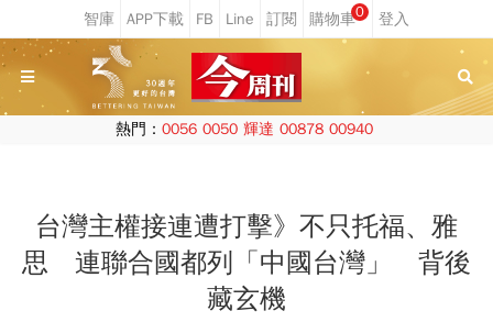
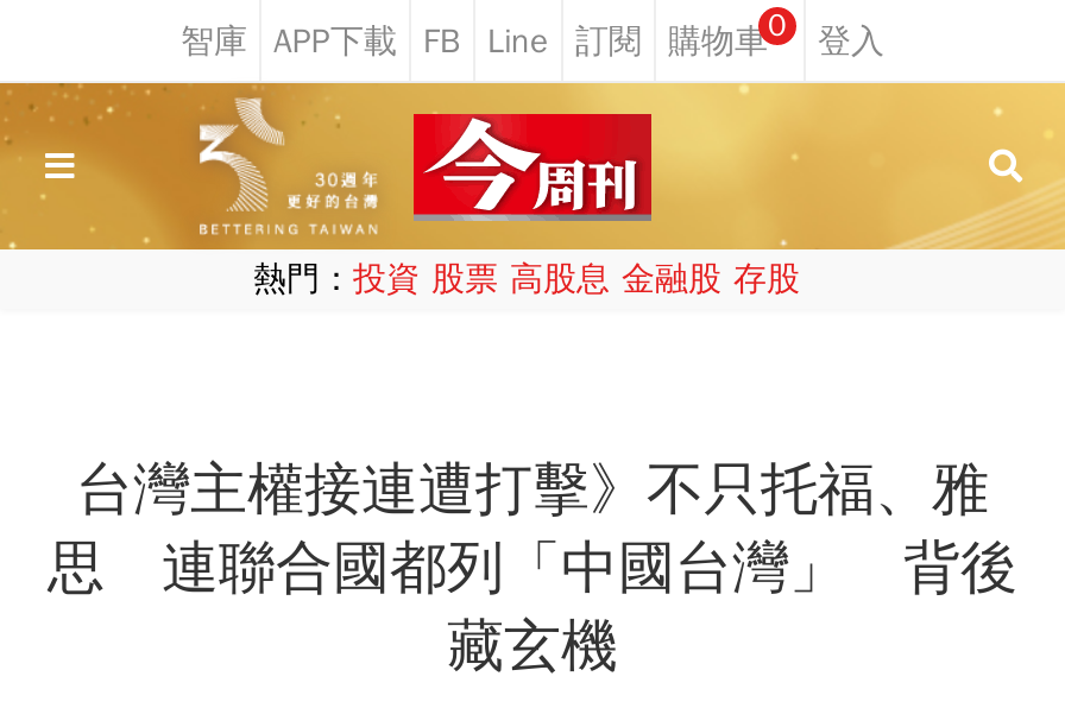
[115,120,373,138] 熱門：0056 0050 輝達 00878 00940 -> [253,259,800,299] 熱門：投資 股票 高股息 金融股 存股

